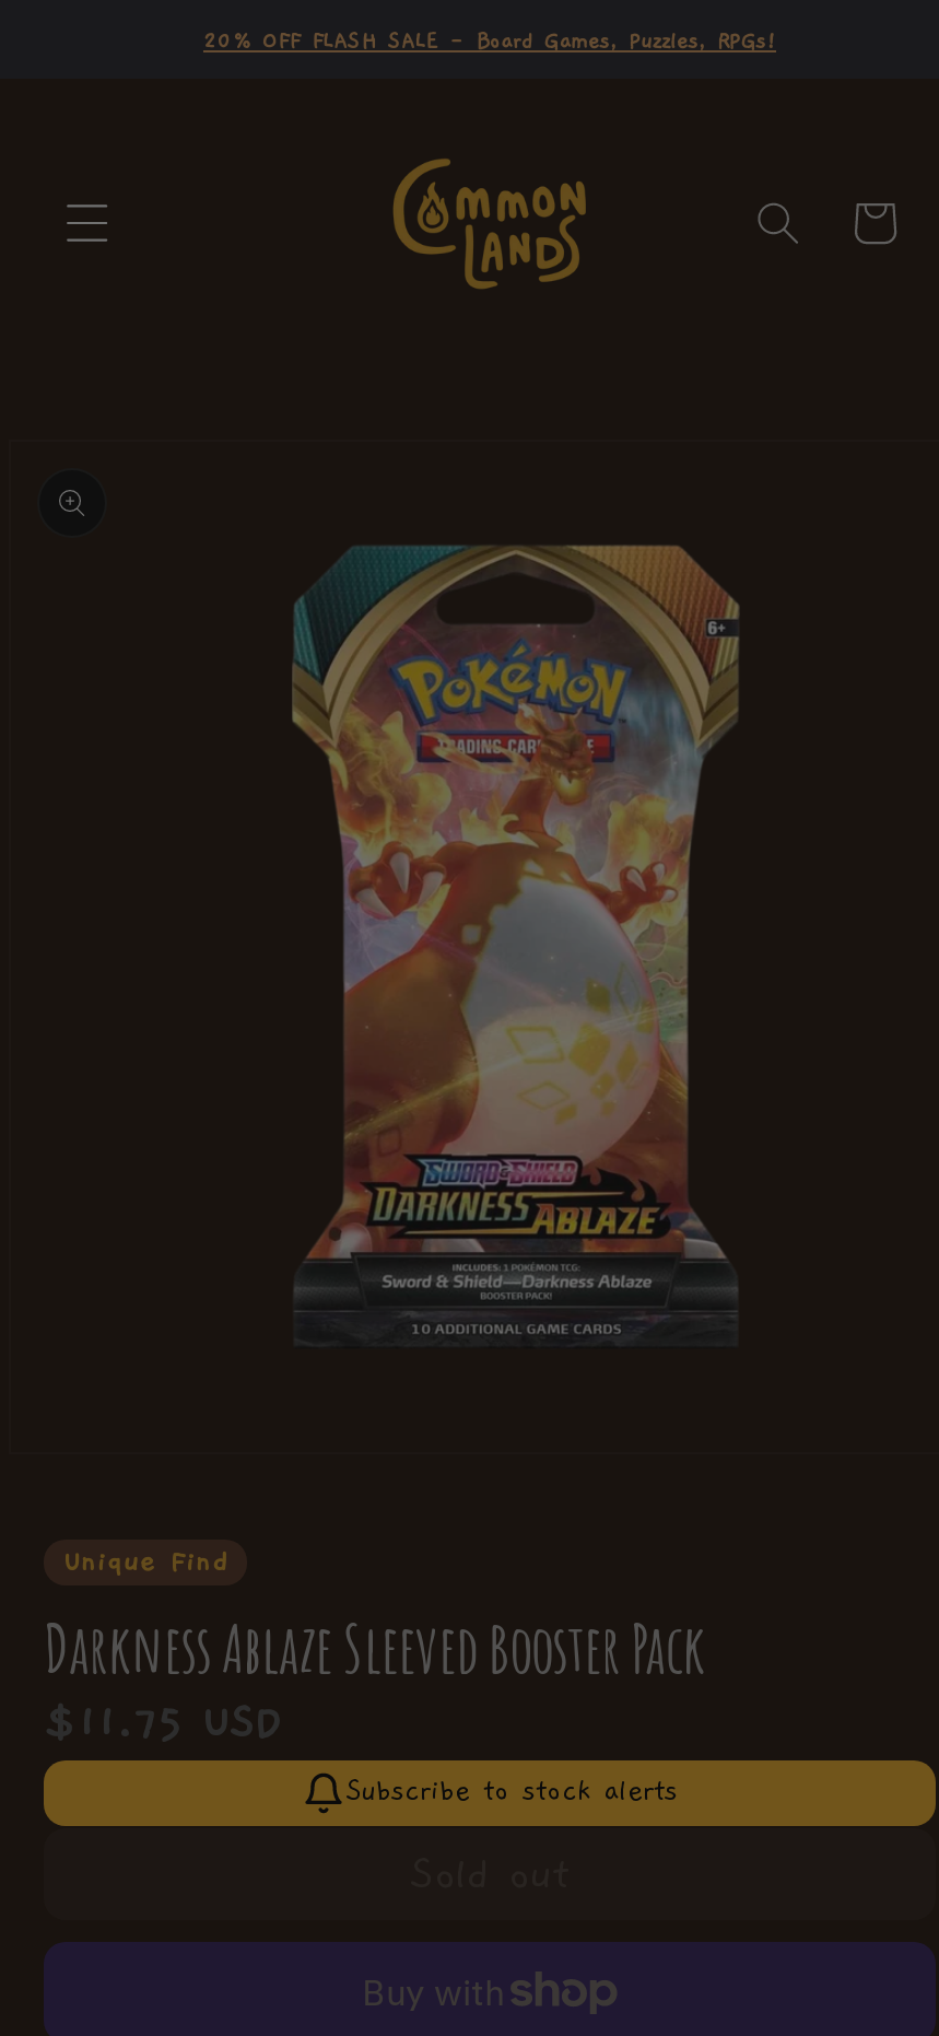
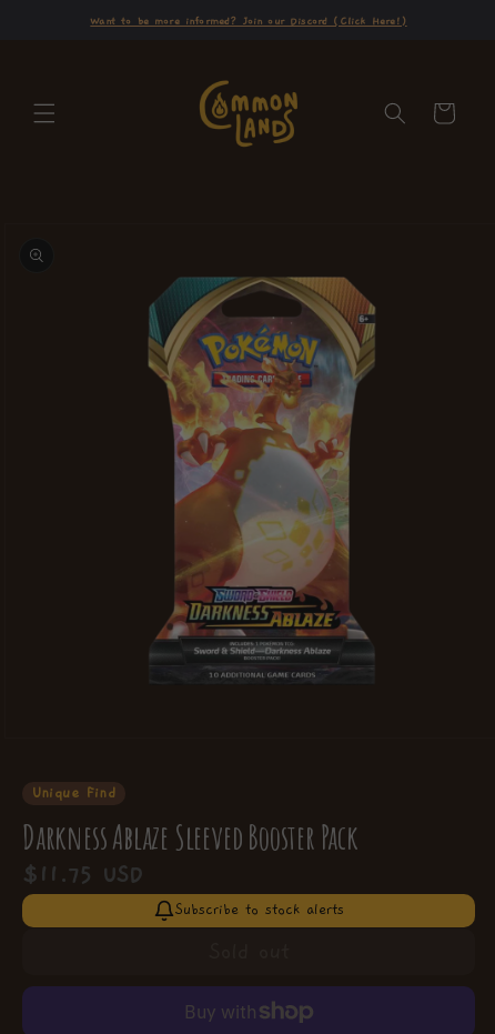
[203,30,776,54] 20% OFF FLASH SALE - Board Games, Puzzles, RPGs! -> [90,15,407,27] Want to be more informed? Join our Discord (Click Here!)

